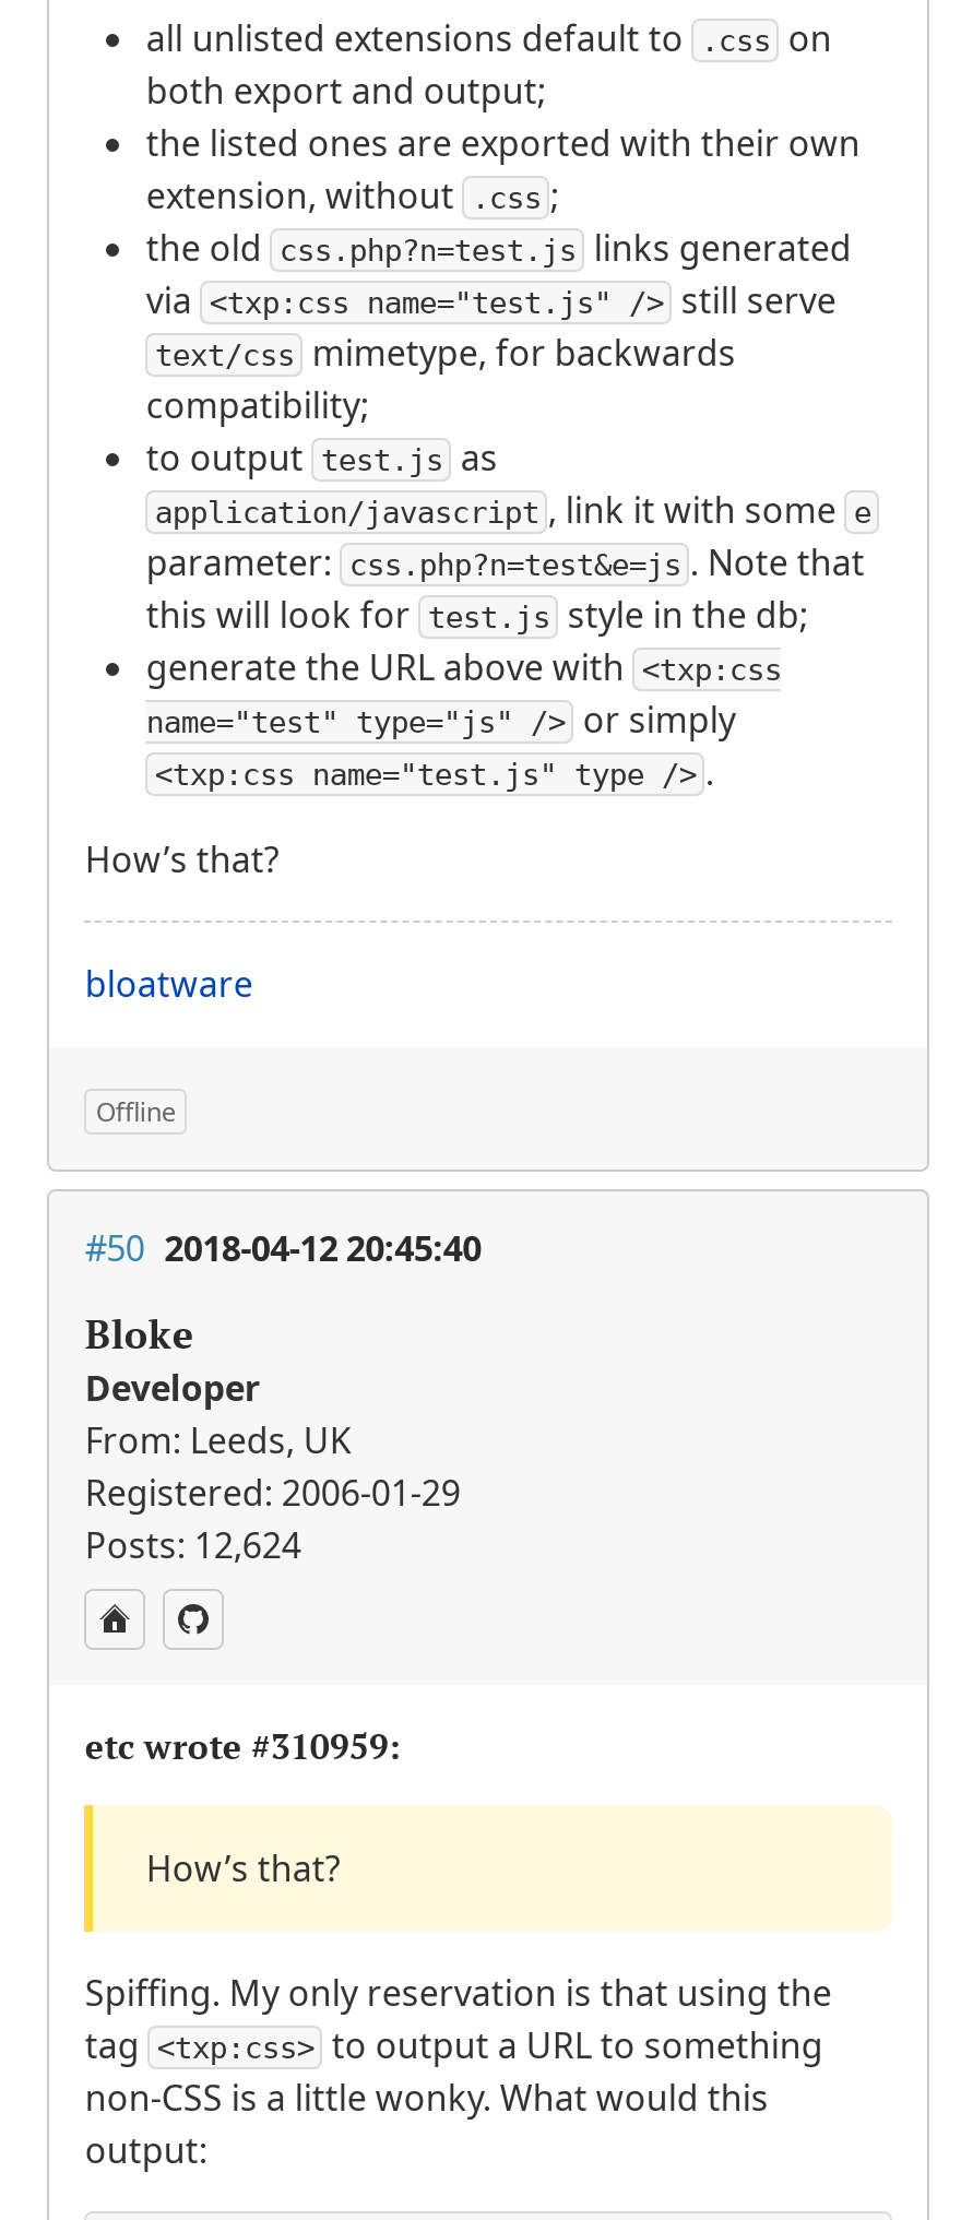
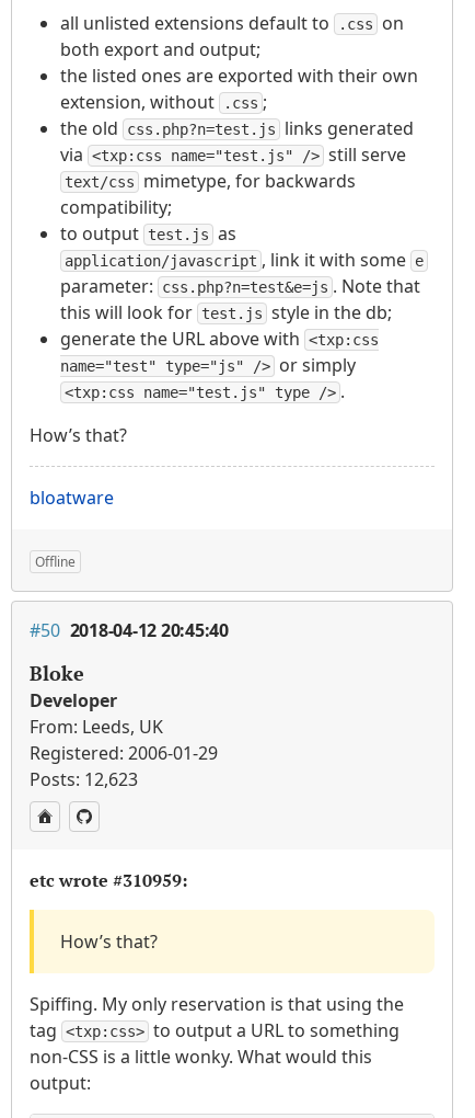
[85,1521,301,1569] Posts: 12,624 -> [30,767,138,791] Posts: 12,623

